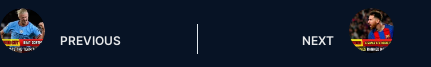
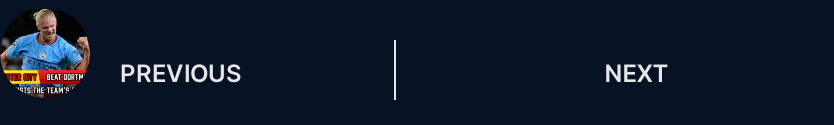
[349,8,394,52] [image] -> none

